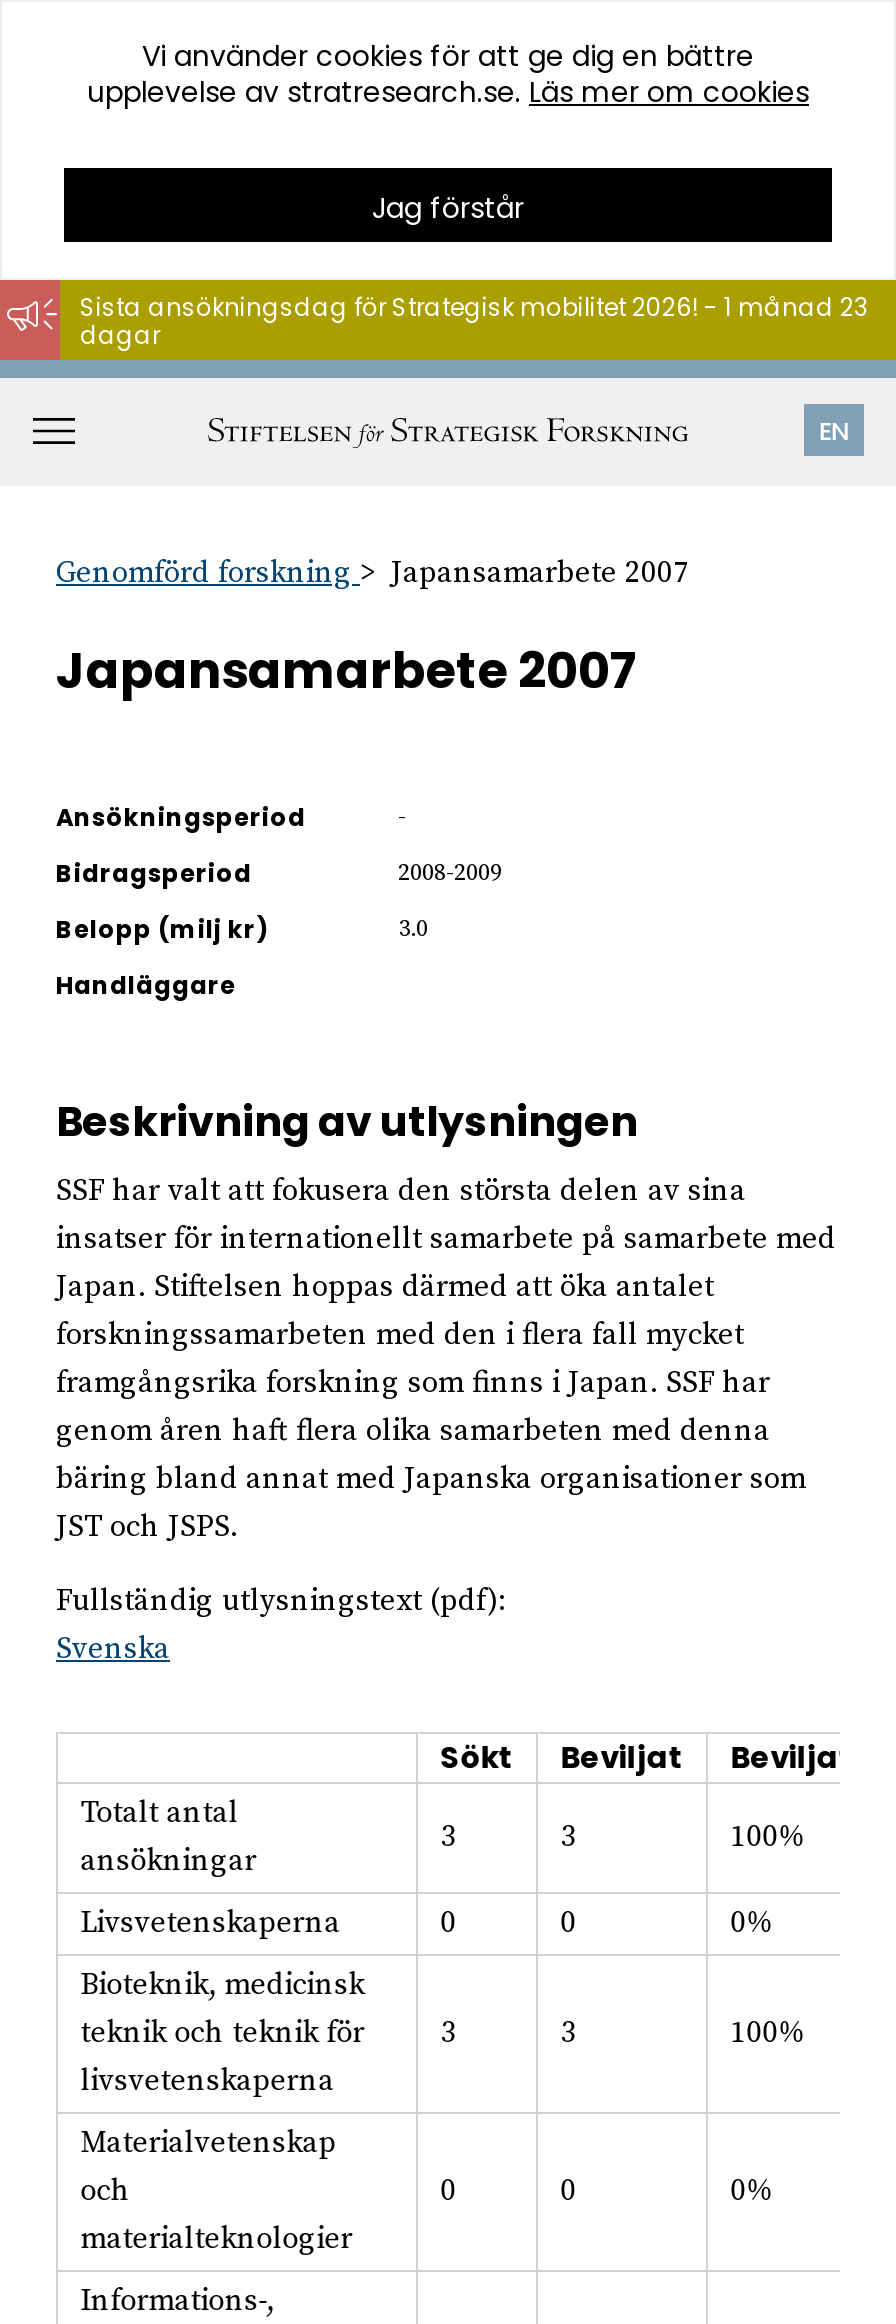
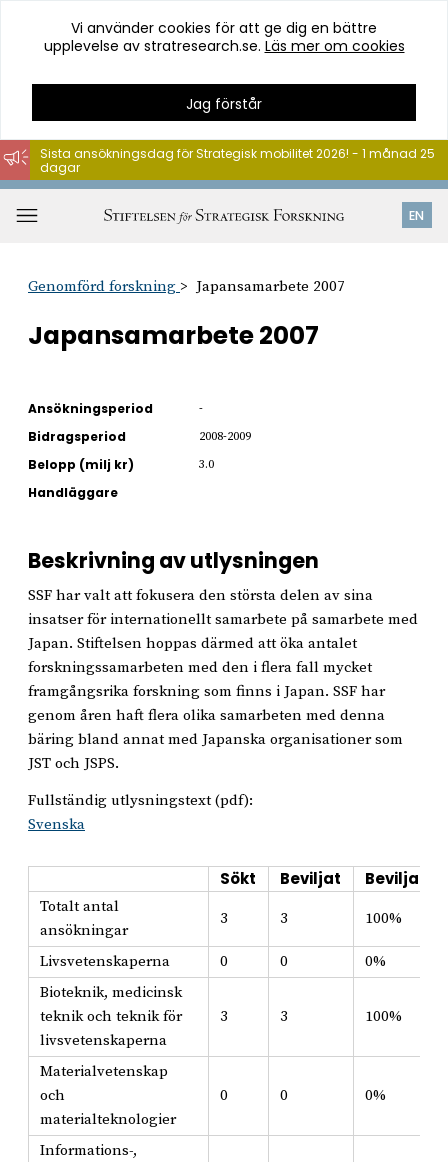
[80,290,868,324] Sista ansökningsdag för Strategisk mobilitet 2026! - 1 månad 23 -> [40,145,435,162] Sista ansökningsdag för Strategisk mobilitet 2026! - 1 månad 25

